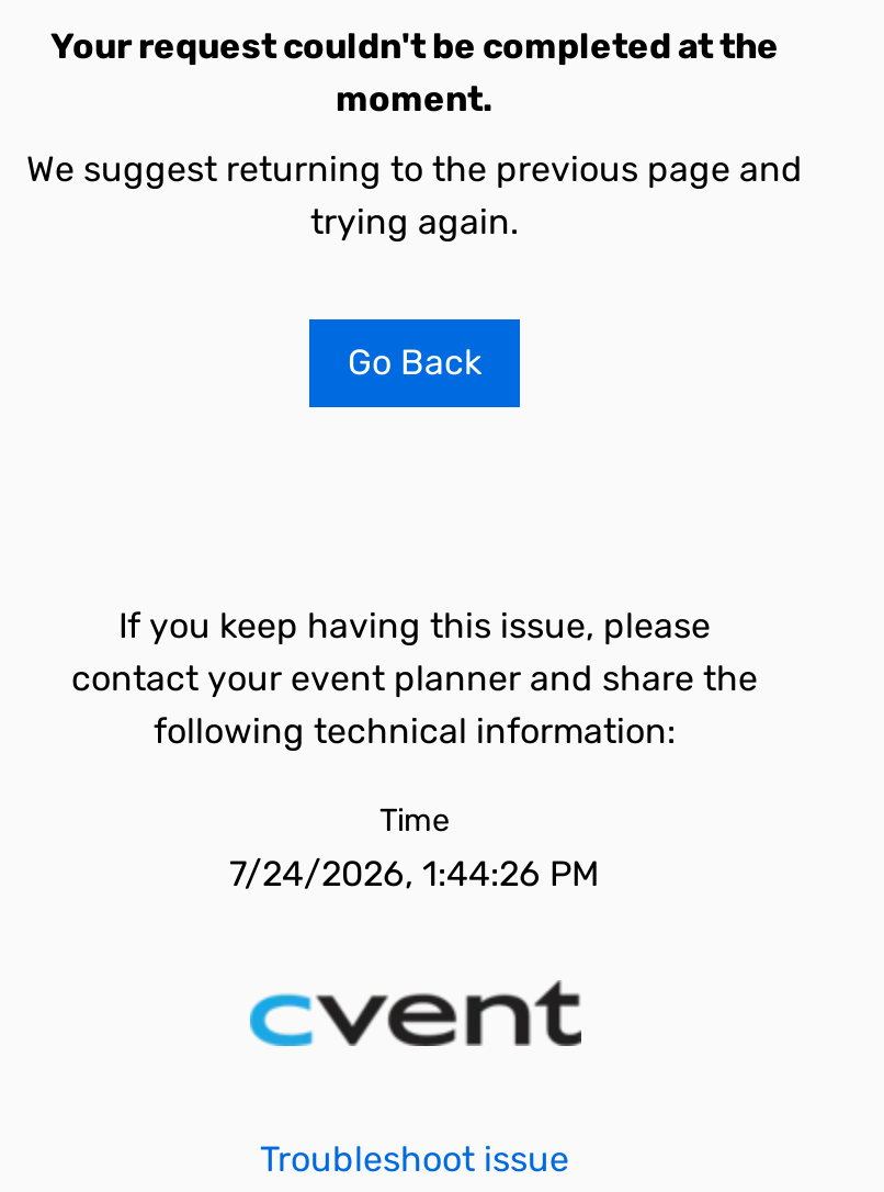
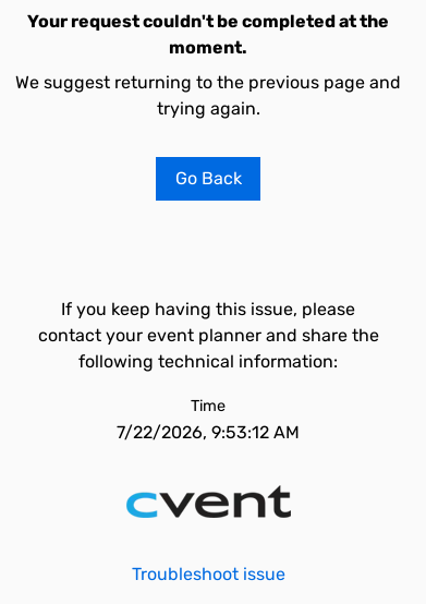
[229,853,600,895] 7/24/2026, 1:44:26 PM -> [117,422,300,443] 7/22/2026, 9:53:12 AM

